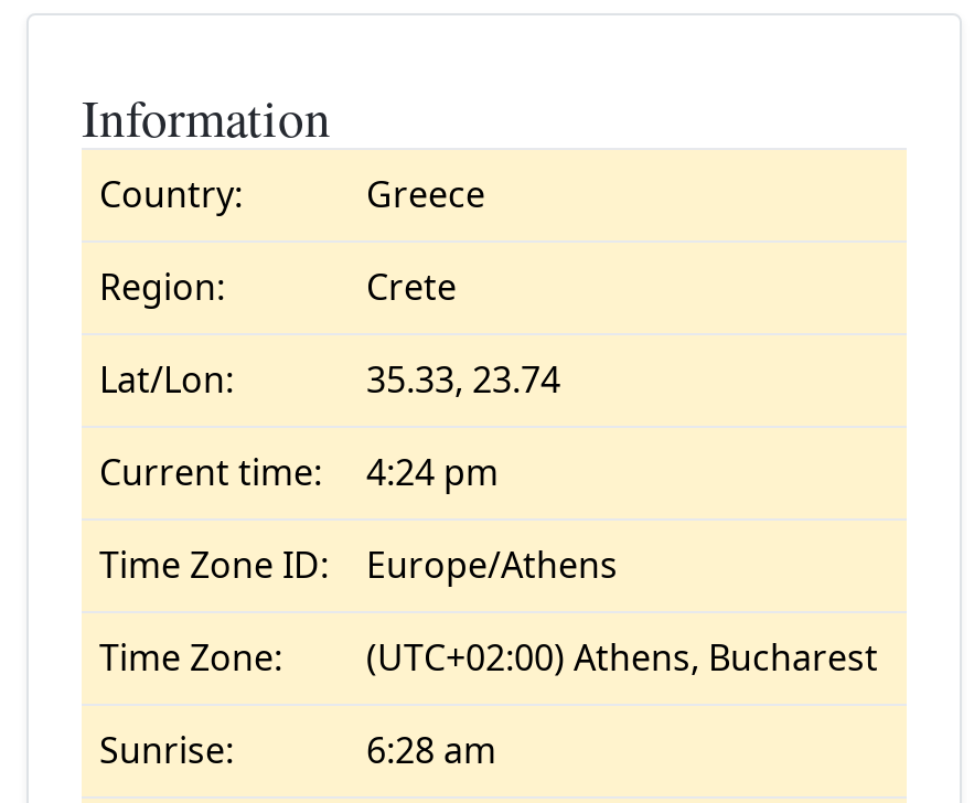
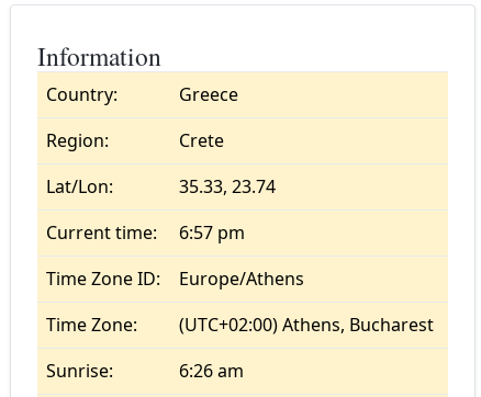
[99,448,499,496] Current time: 4:24 pm -> [46,220,245,245] Current time: 6:57 pm
[366,726,496,774] 6:28 am -> [179,359,244,383] 6:26 am

